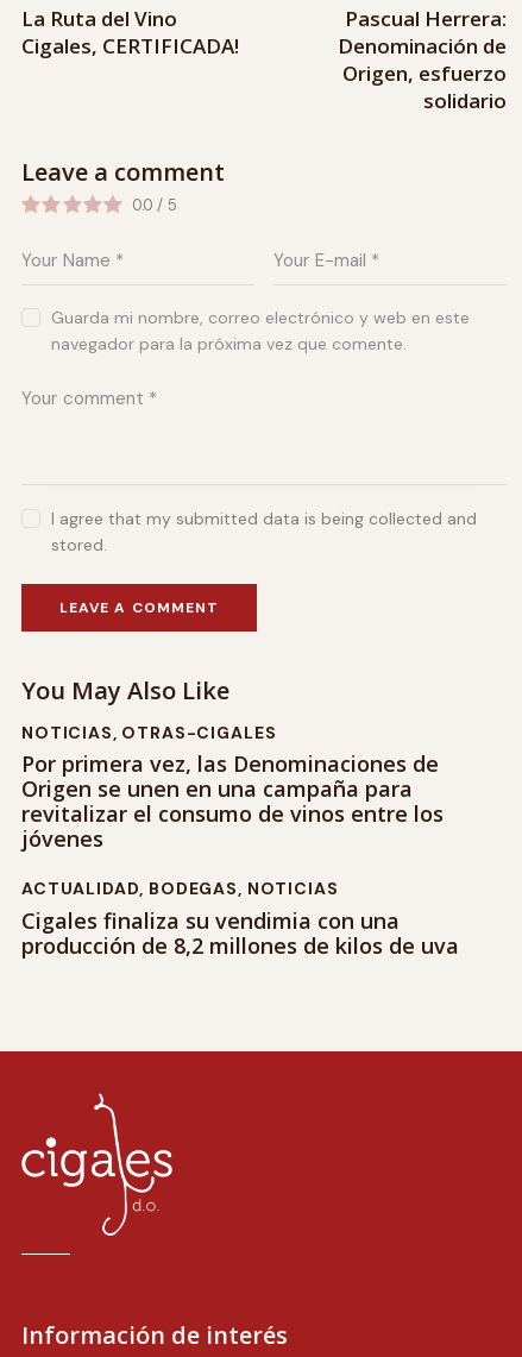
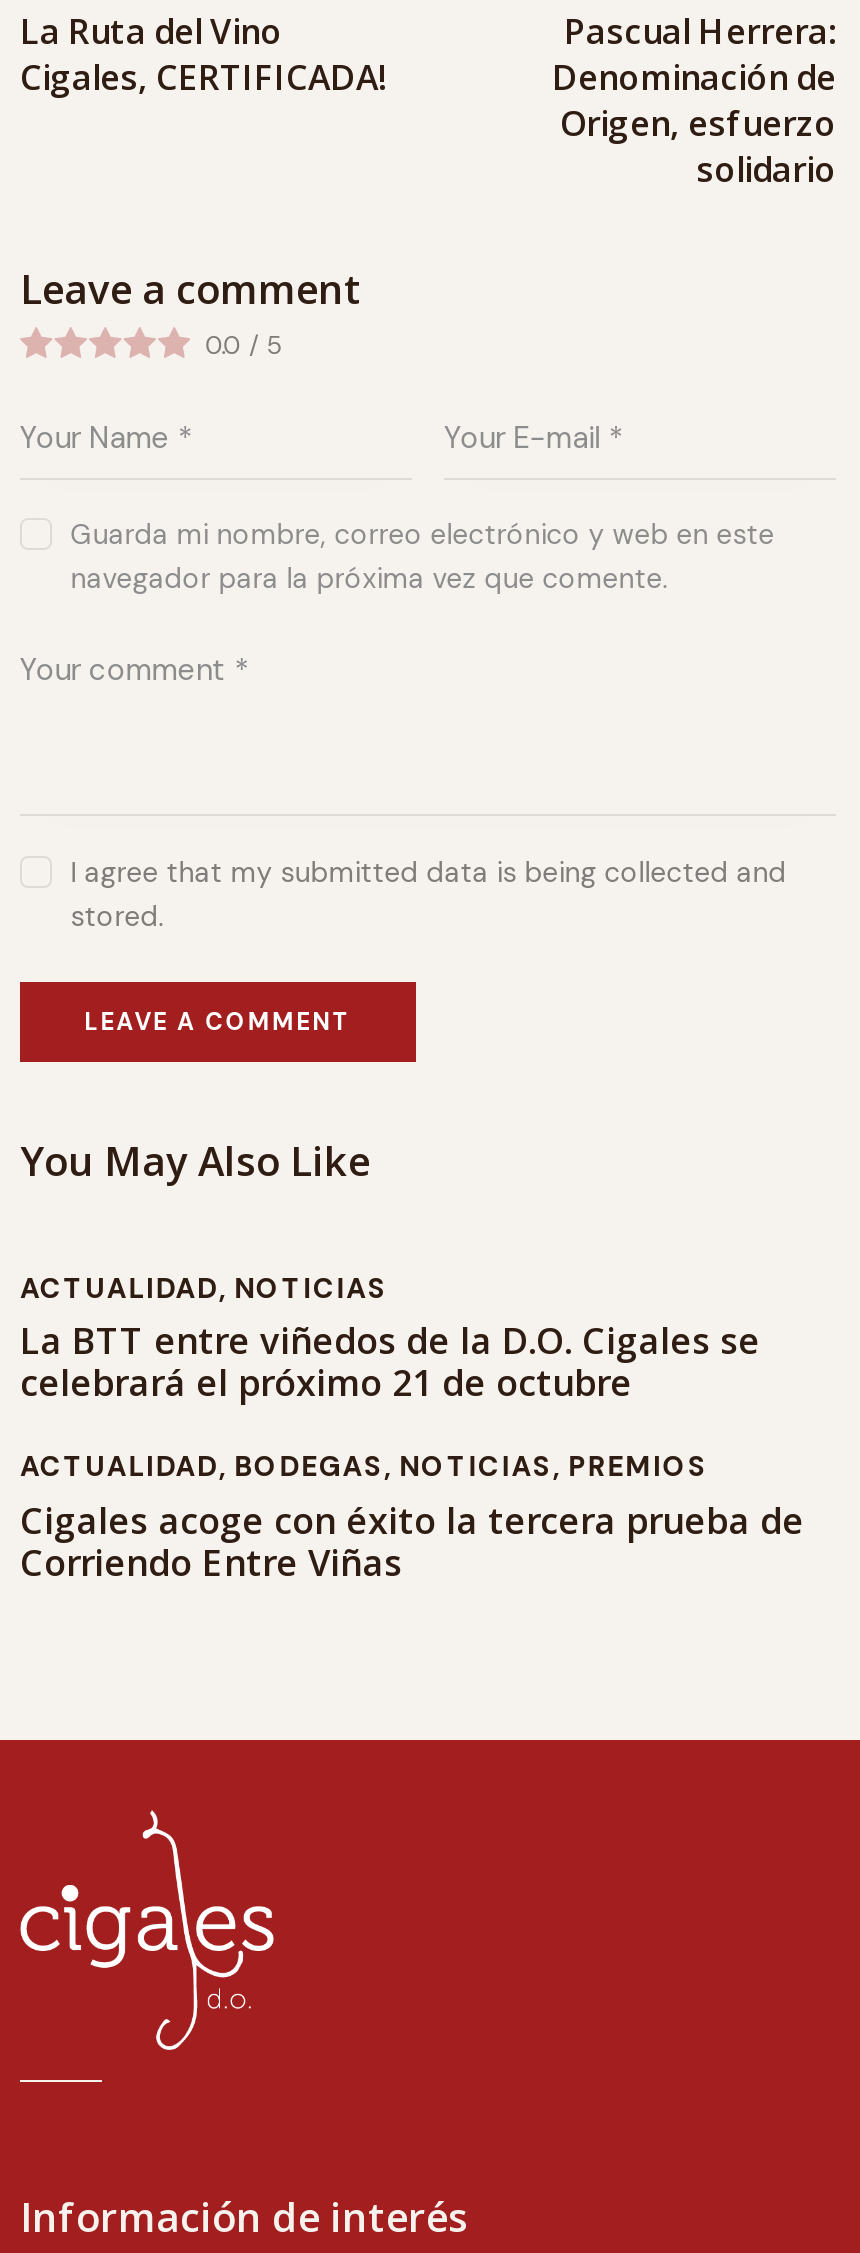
[21,722,444,853] NOTICIAS, OTRAS-CIGALES | Por primera vez, las Denominaciones de | Origen se unen en una campaña para | revitalizar el consumo de vinos entre los | jóvenes -> [20,1269,760,1406] ACTUALIDAD, NOTICIAS | La BTT entre viñedos de la D.O. Cigales se | celebrará el próximo 21 de octubre
[21,878,459,959] ACTUALIDAD, BODEGAS, NOTICIAS | Cigales finaliza su vendimia con una | producción de 8,2 millones de kilos de uva -> [20,1448,804,1585] ACTUALIDAD, BODEGAS, NOTICIAS, PREMIOS | Cigales acoge con éxito la tercera prueba de | Corriendo Entre Viñas

